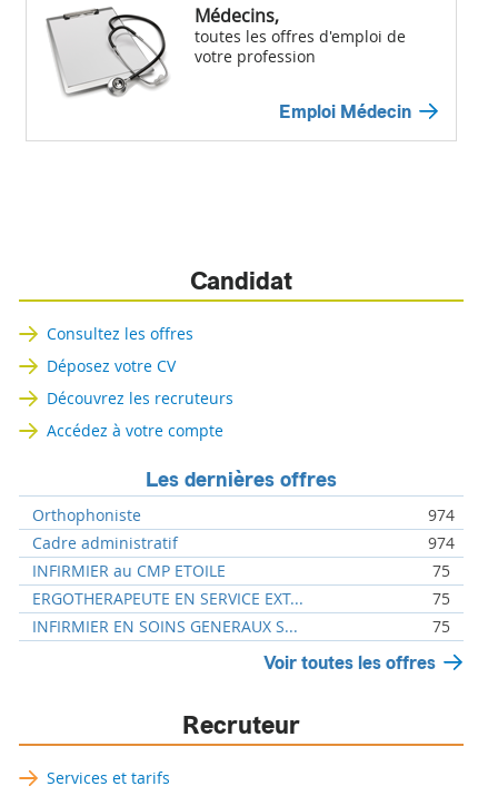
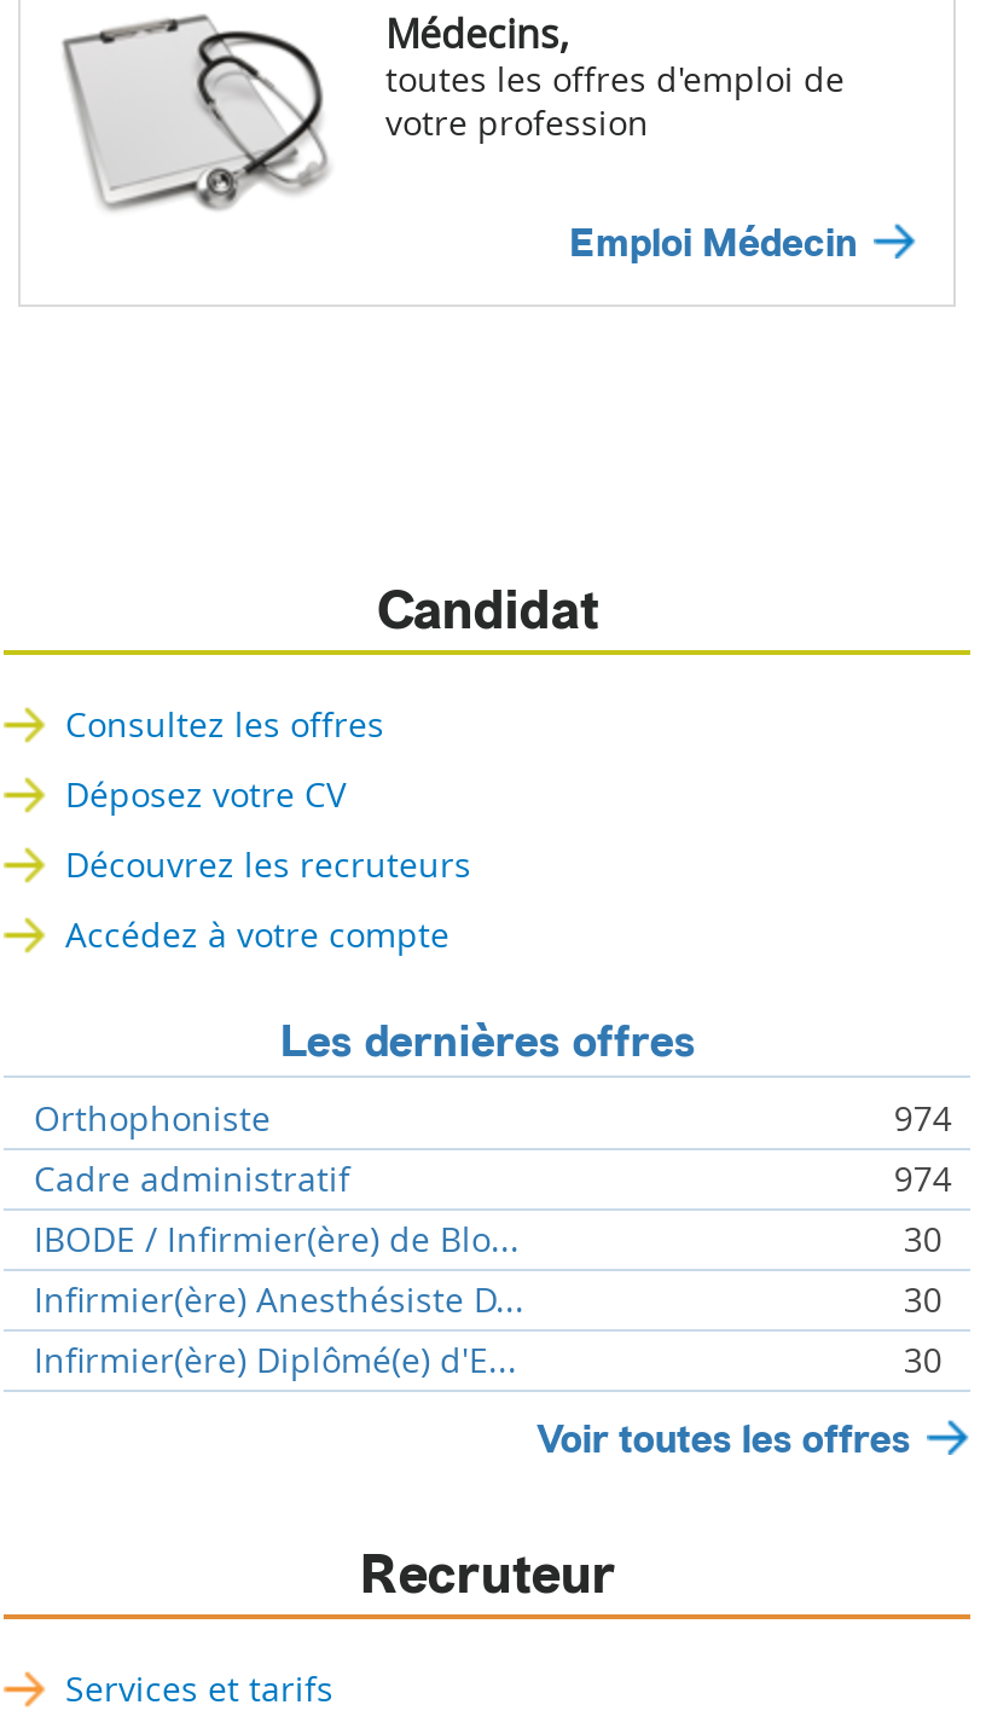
[33,560,451,637] INFIRMIER au CMP ETOILE | 75 | ERGOTHERAPEUTE EN SERVICE EXT... | 75 | INFIRMIER EN SOINS GENERAUX S... | 75 -> [34,1216,942,1382] IBODE / Infirmier(ère) de Blo... | 30 | Infirmier(ère) Anesthésiste D... | 30 | Infirmier(ère) Diplômé(e) d'E... | 30

